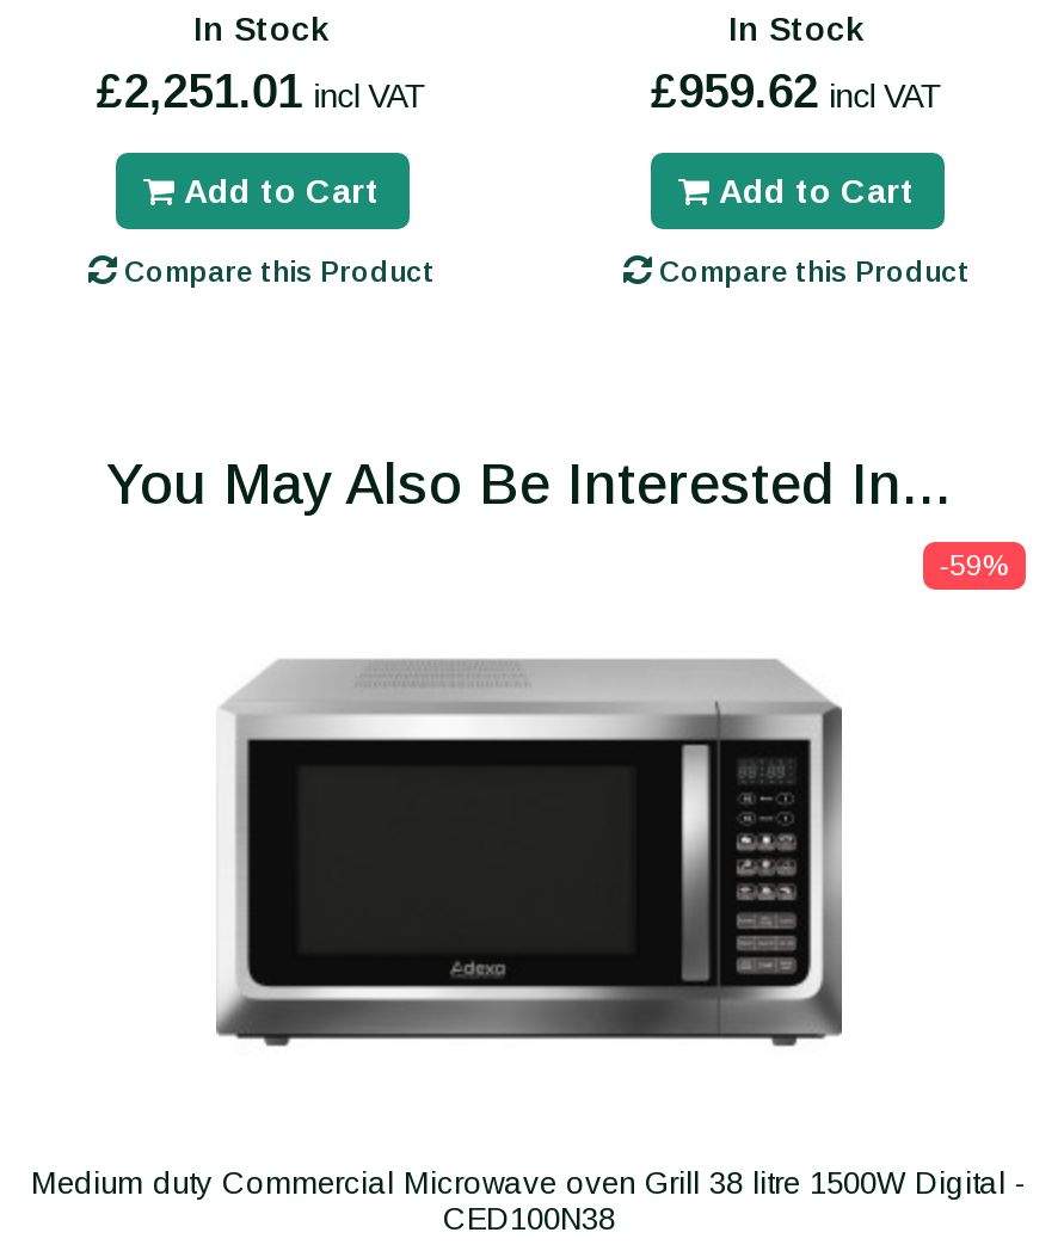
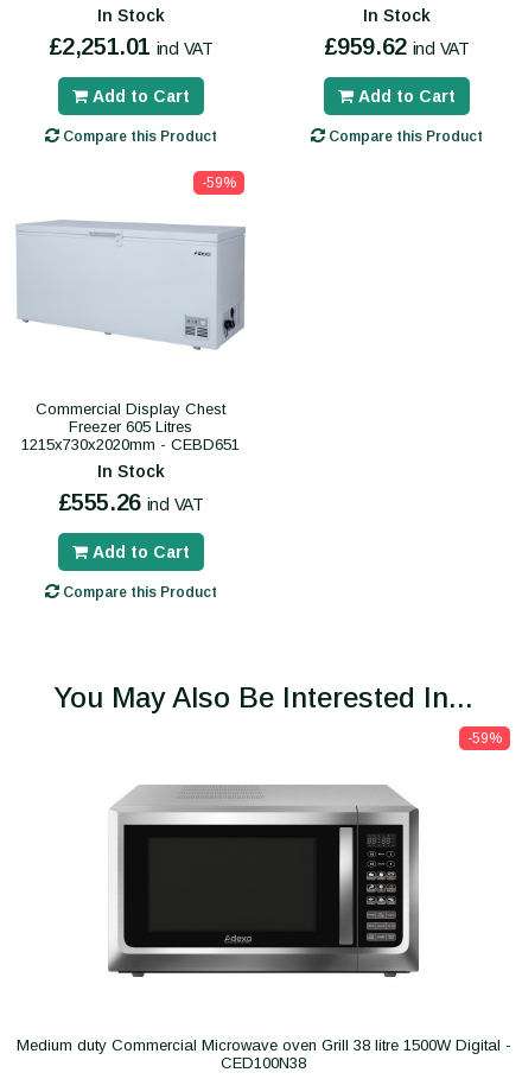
none -> [15,220,246,351] [image]
none -> [21,400,240,601] Commercial Display Chest | Freezer 605 Litres | 1215x730x2020mm - CEBD651 | In Stock | £555.26 incl VAT | Add to Cart | Compare this Product
none -> [201,174,236,191] -59%

